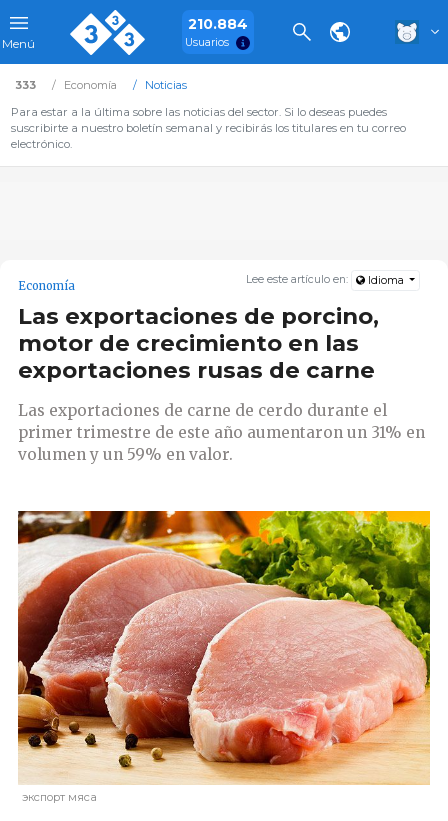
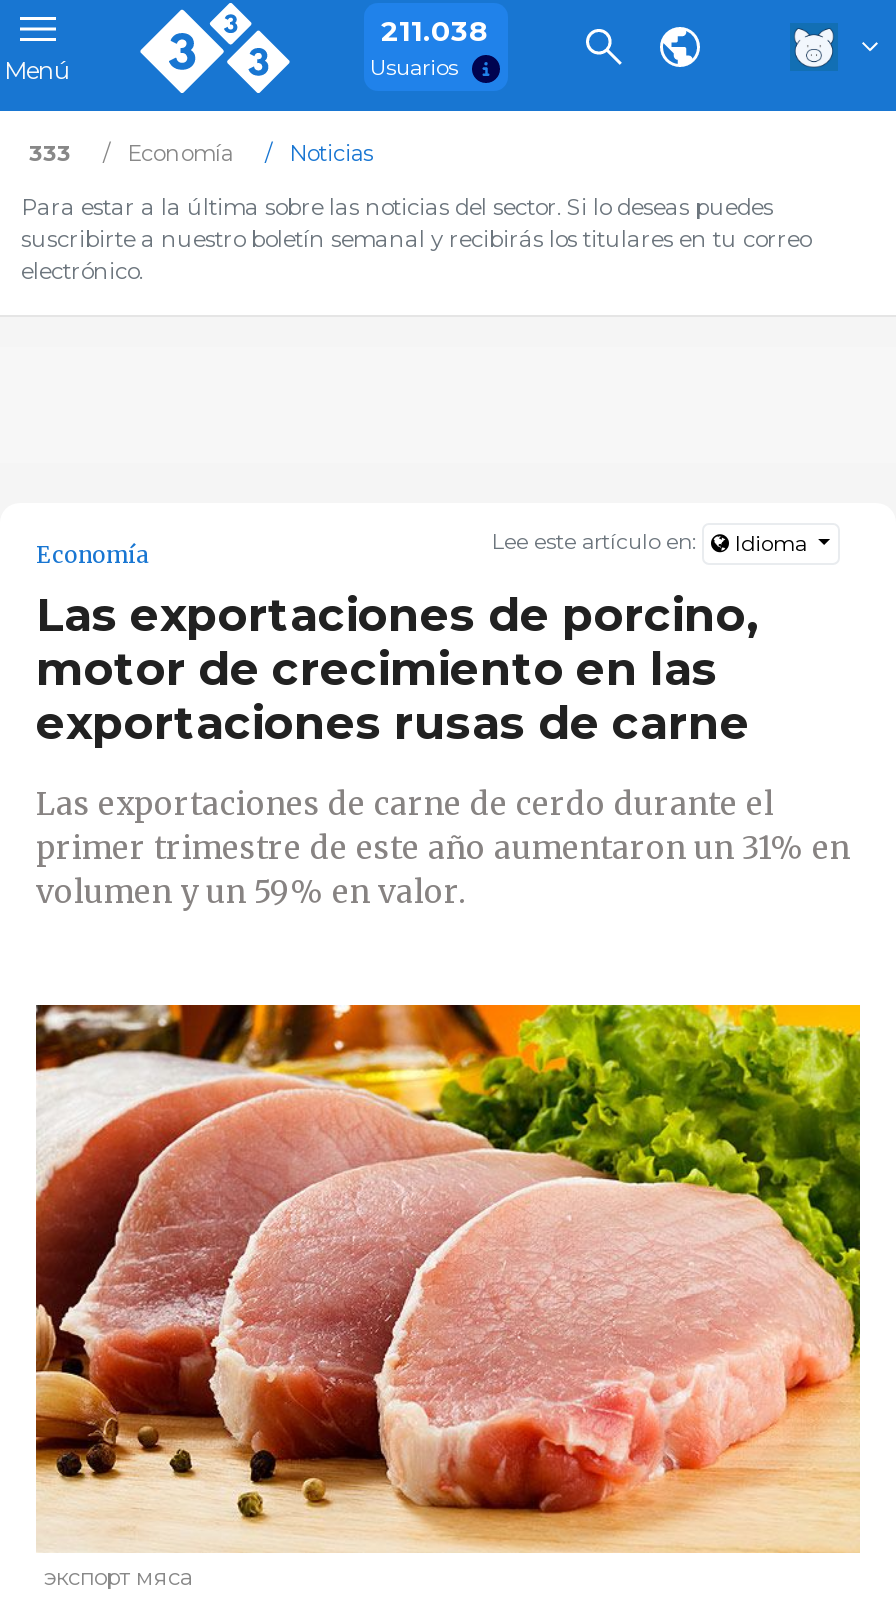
[187,14,247,32] 210.884 -> [381,12,489,48] 211.038

